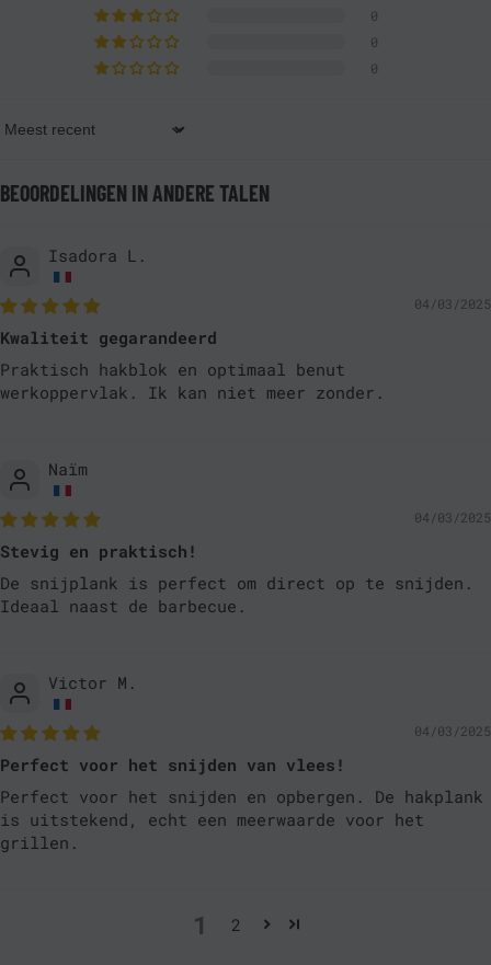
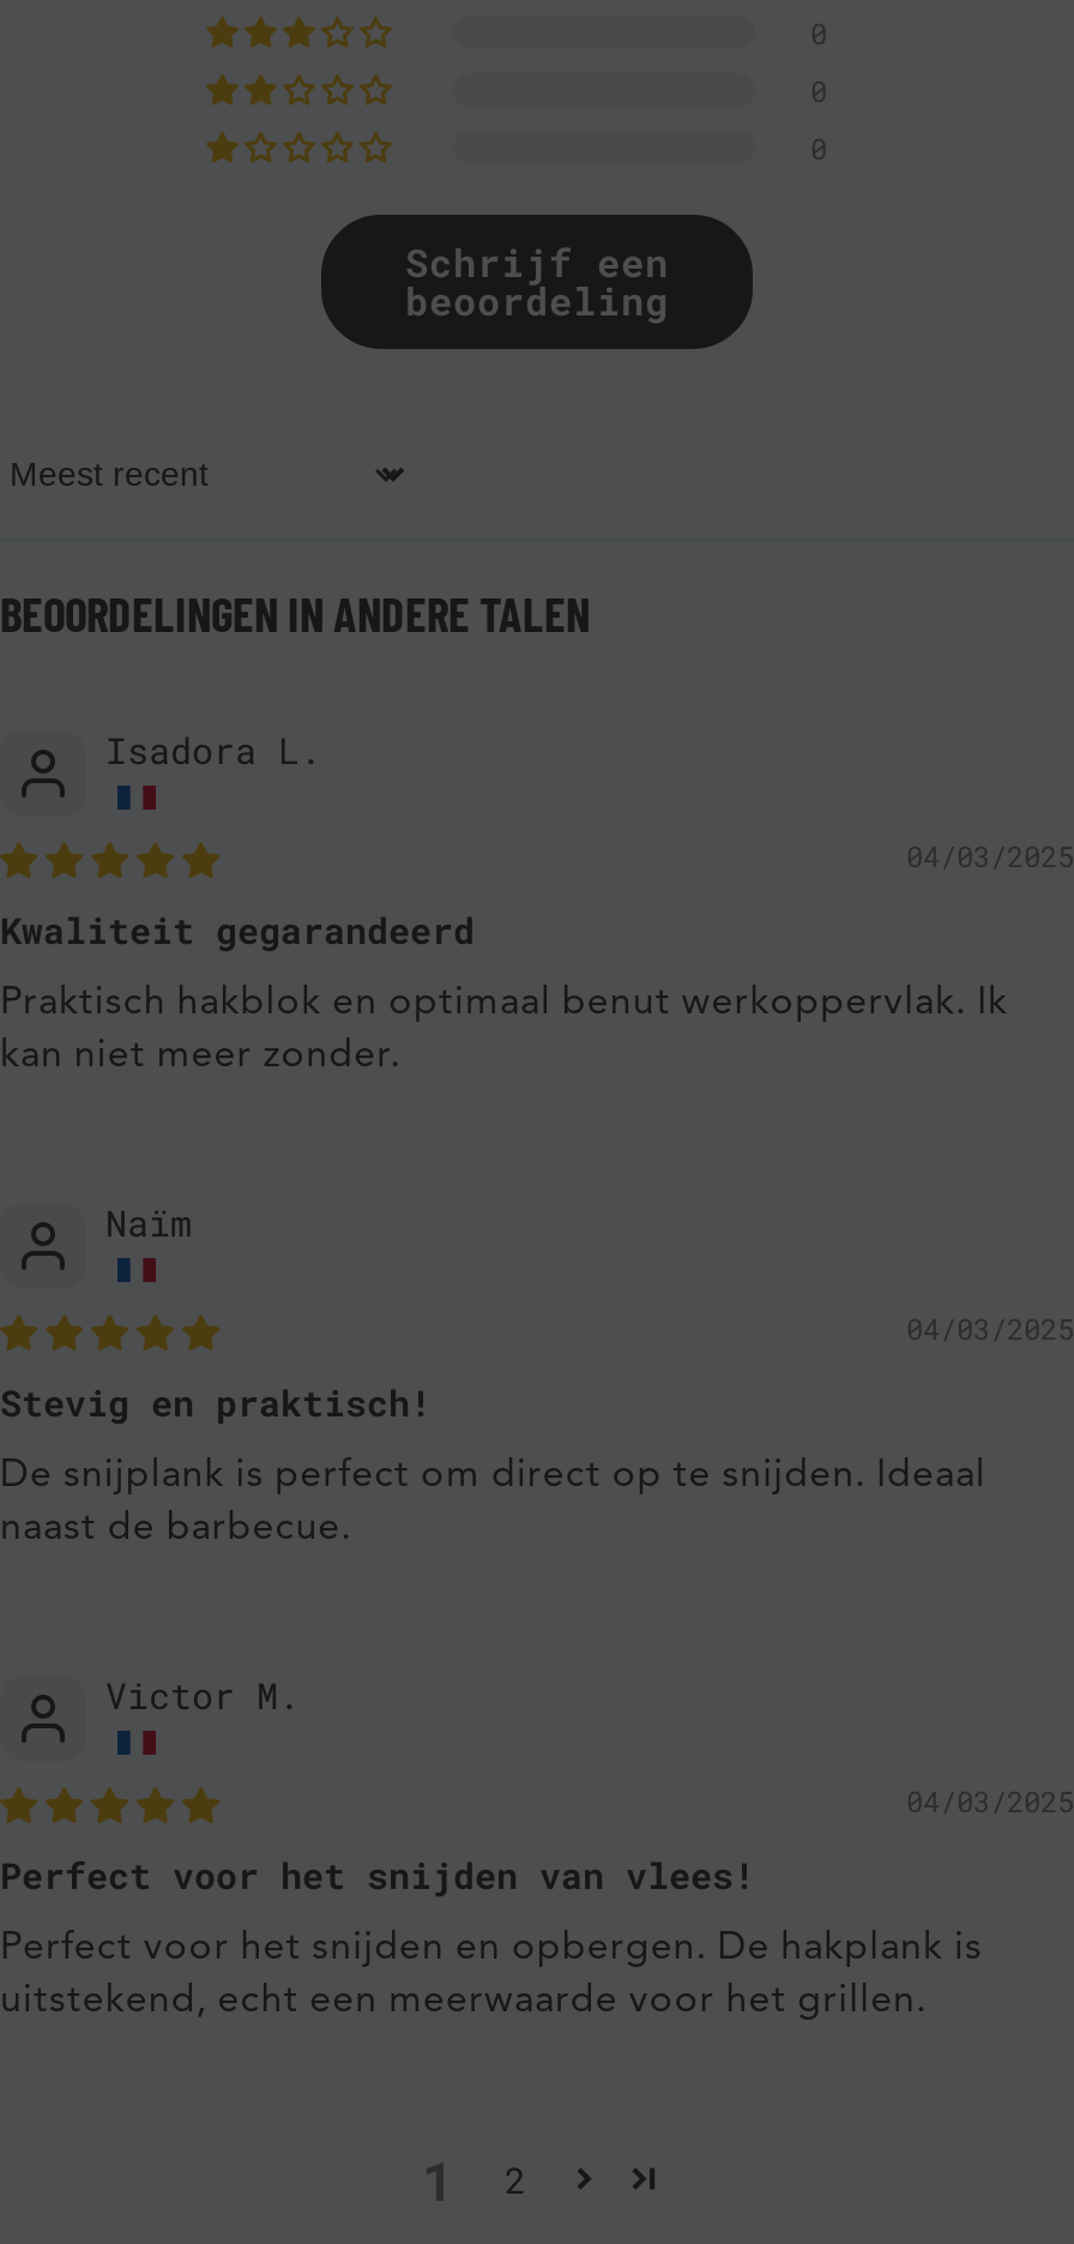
none -> [405,236,669,325] Schrijf een | beoordeling
moved [0,458,197,562] -> [0,1198,432,1426]: Naïm | Stevig en praktisch!
moved [0,671,345,776] -> [0,1671,755,1899]: Victor M. | Perfect voor het snijden van vlees!

